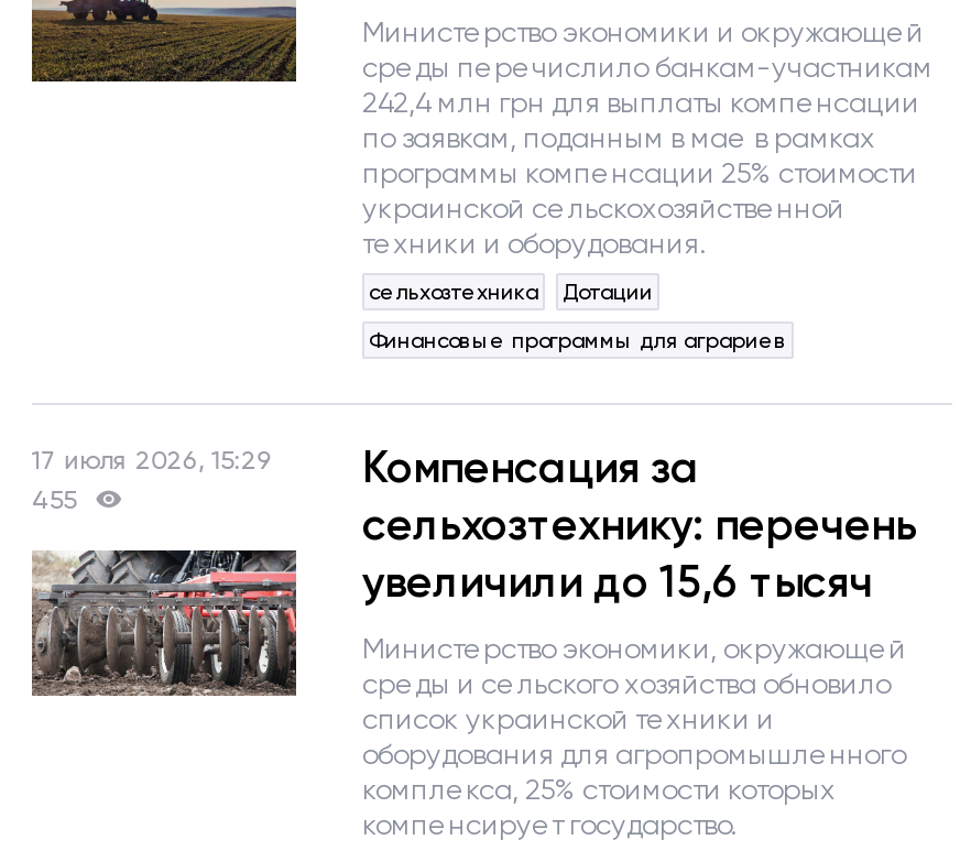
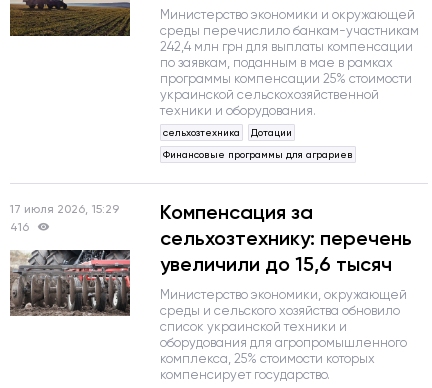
[32,484,77,515] 455 -> [10,220,29,234] 416

